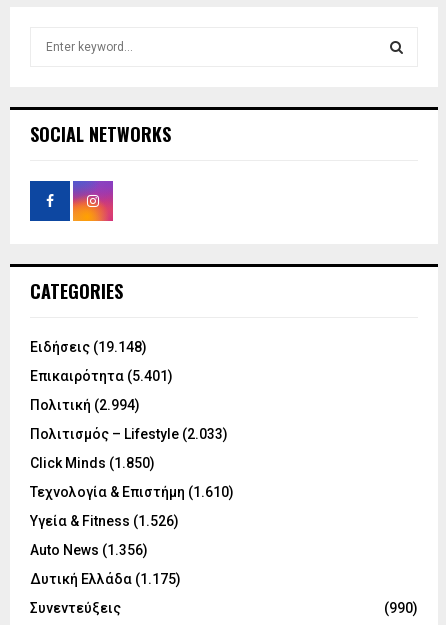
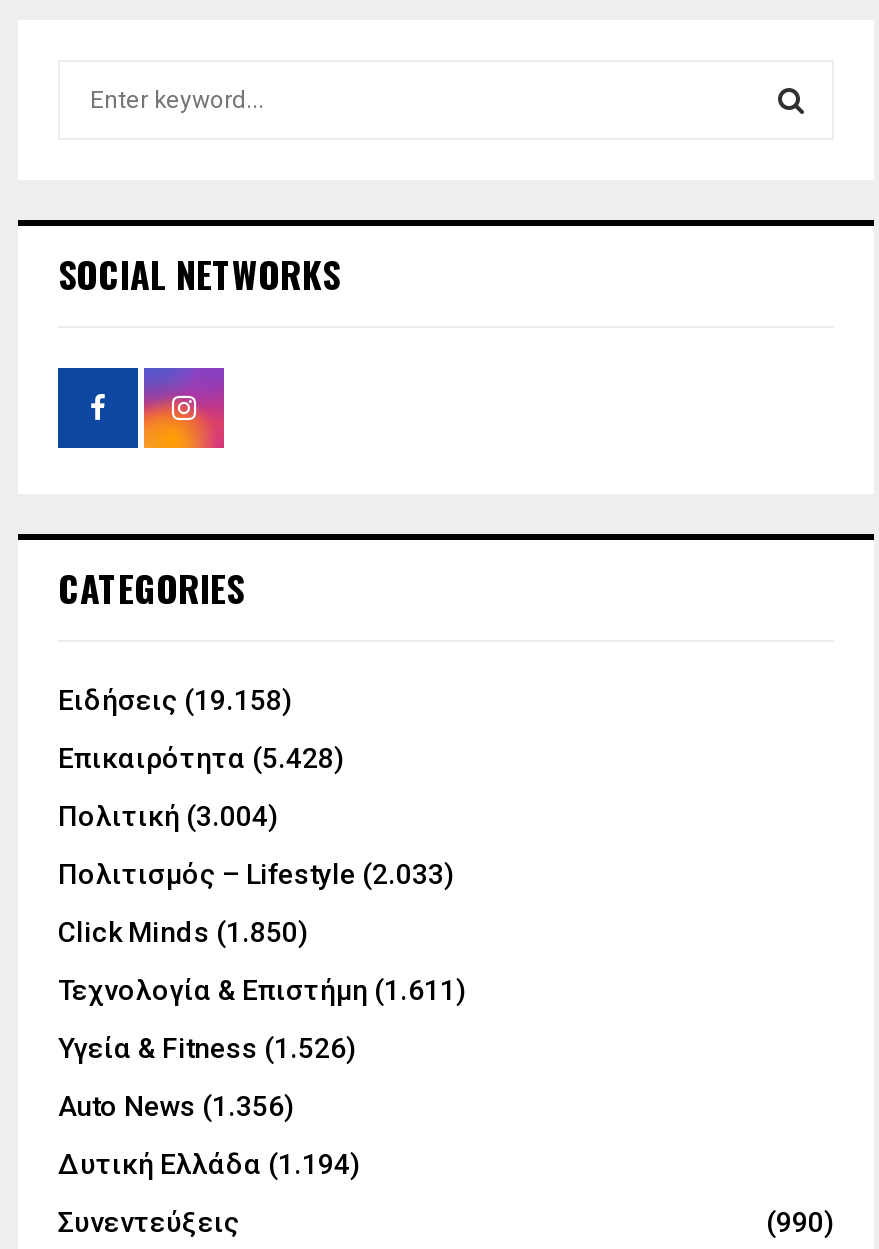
[30,339,147,355] Ειδήσεις (19.148) -> [58,684,292,716] Ειδήσεις (19.158)
[30,368,173,384] Επικαιρότητα (5.401) -> [58,742,344,774] Επικαιρότητα (5.428)
[30,397,140,413] Πολιτική (2.994) -> [58,800,278,832] Πολιτική (3.004)
[30,484,234,500] Τεχνολογία & Επιστήμη (1.610) -> [58,974,466,1006] Τεχνολογία & Επιστήμη (1.611)
[30,571,181,587] Δυτική Ελλάδα (1.175) -> [58,1148,360,1180] Δυτική Ελλάδα (1.194)

